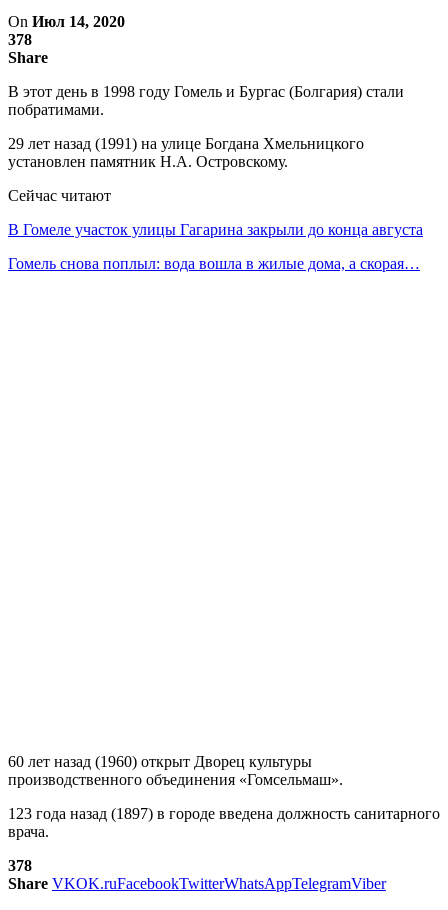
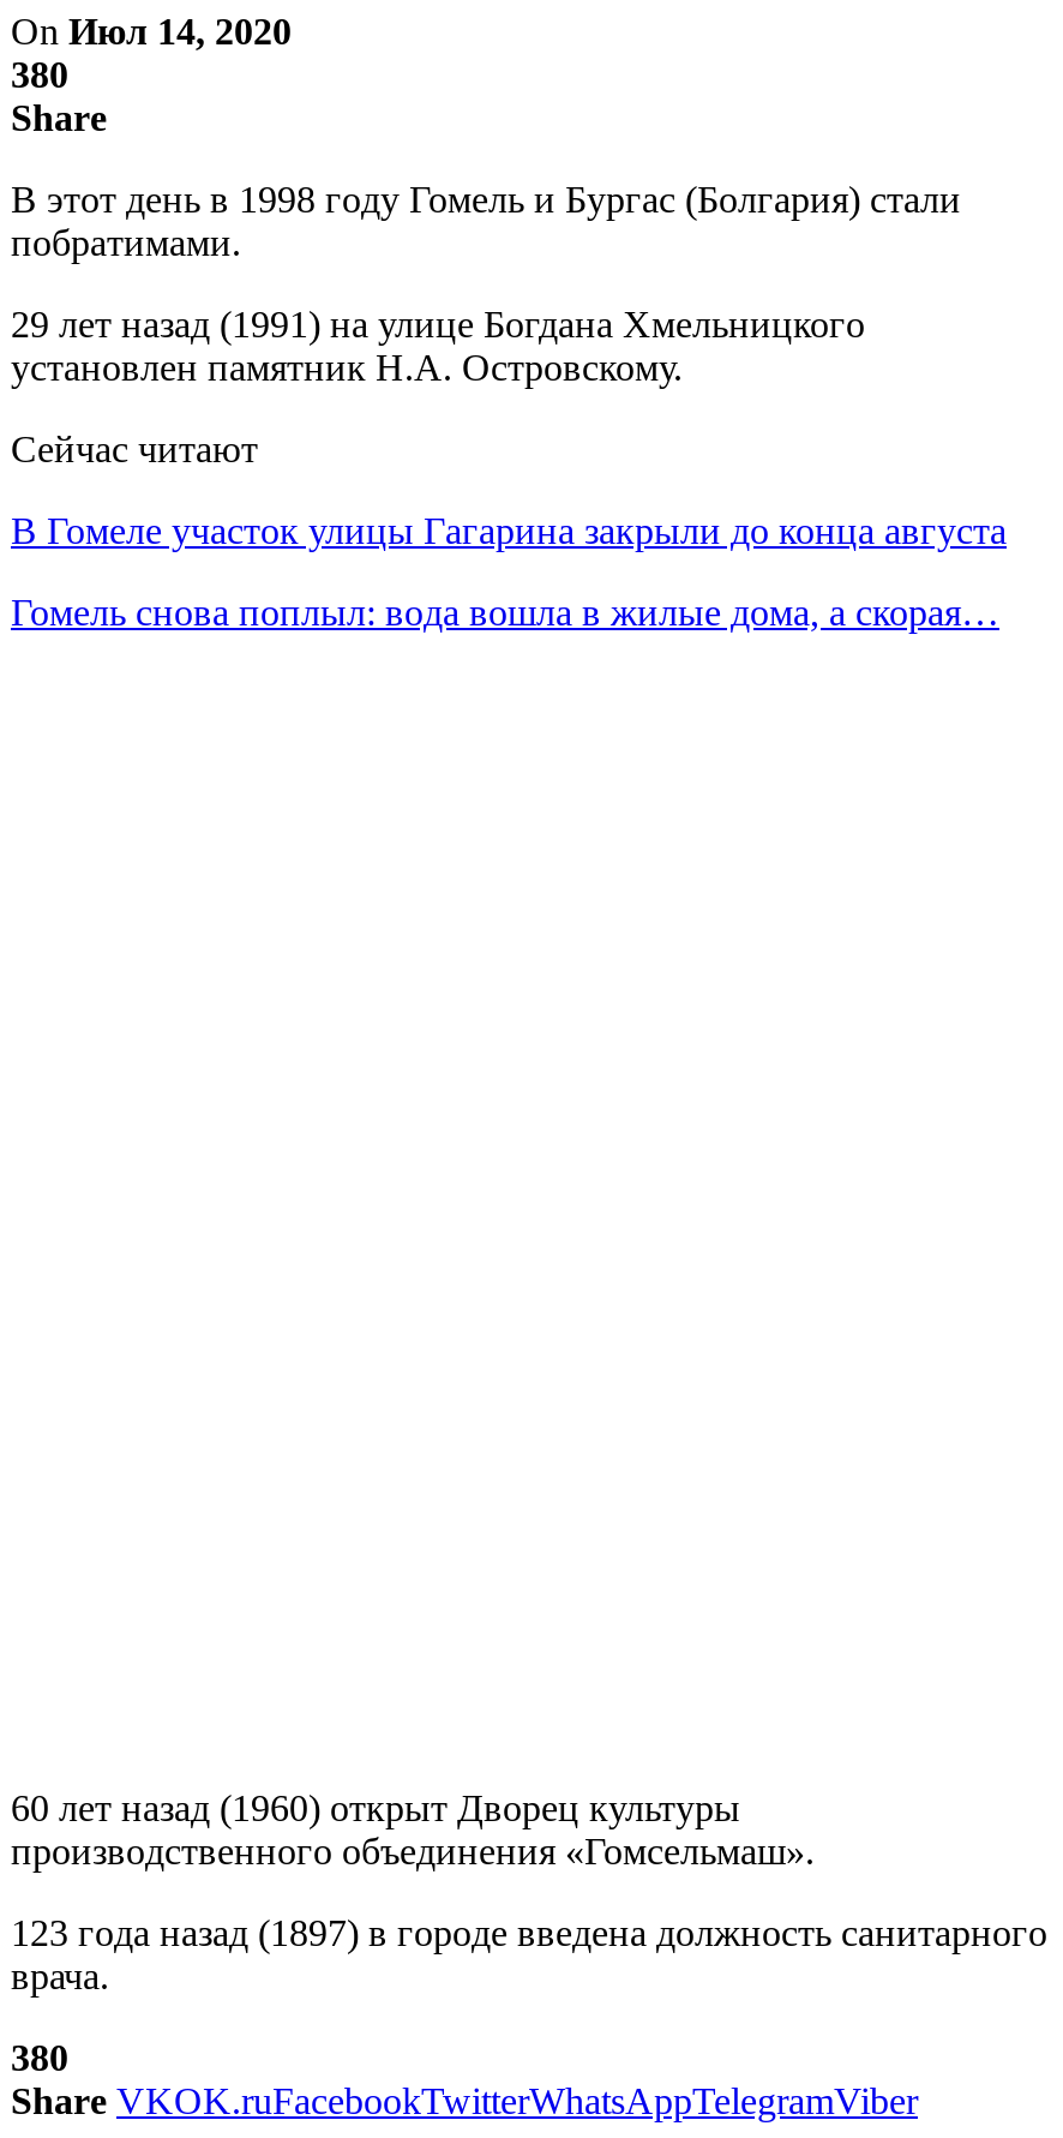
[8,31,32,48] 378 -> [11,54,68,94] 380
[8,857,32,874] 378 -> [11,2037,68,2077] 380

